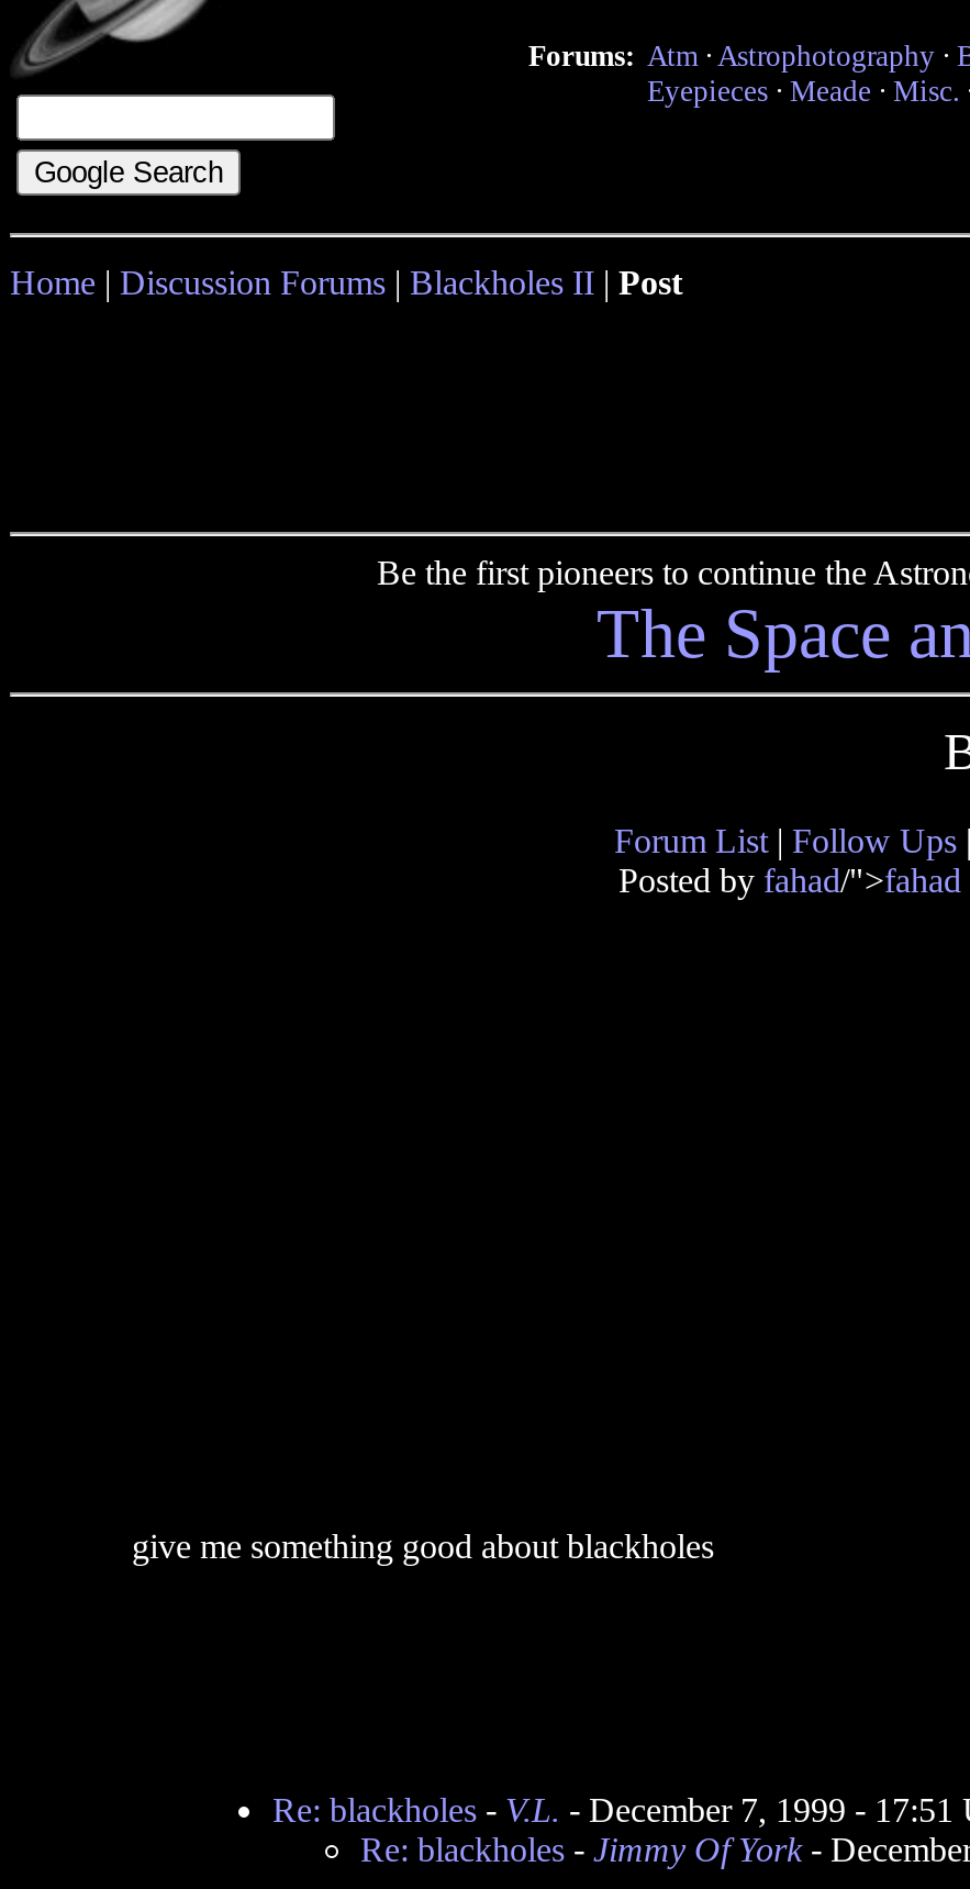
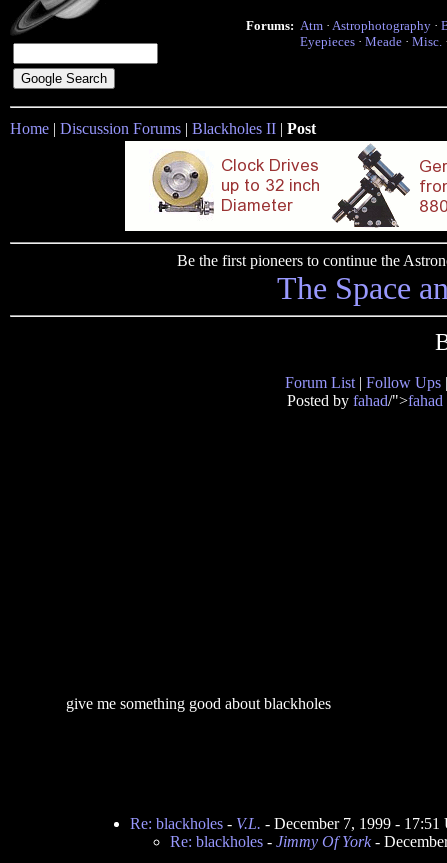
none -> [124,140,444,232] [image]

